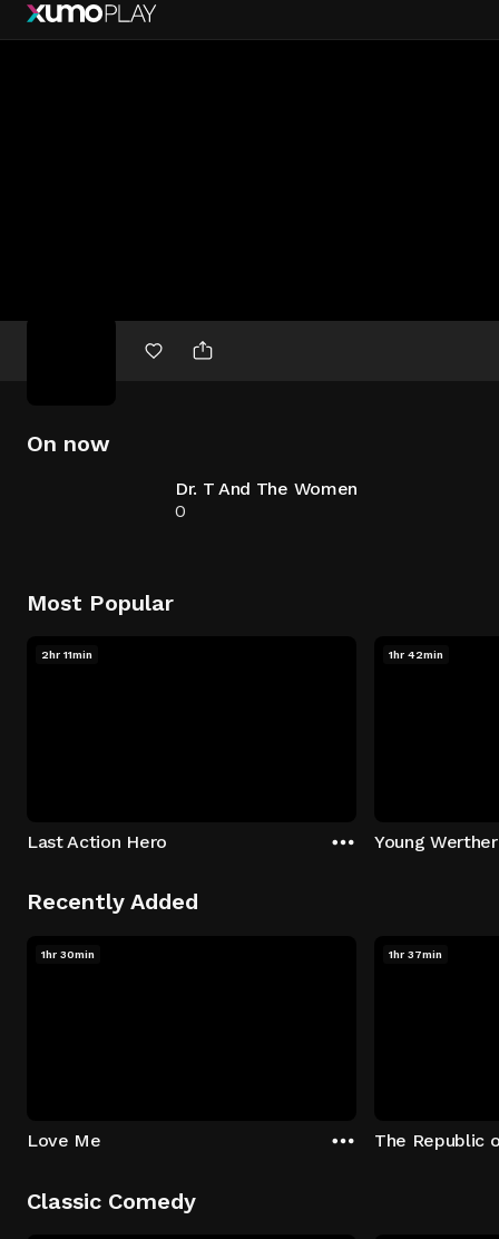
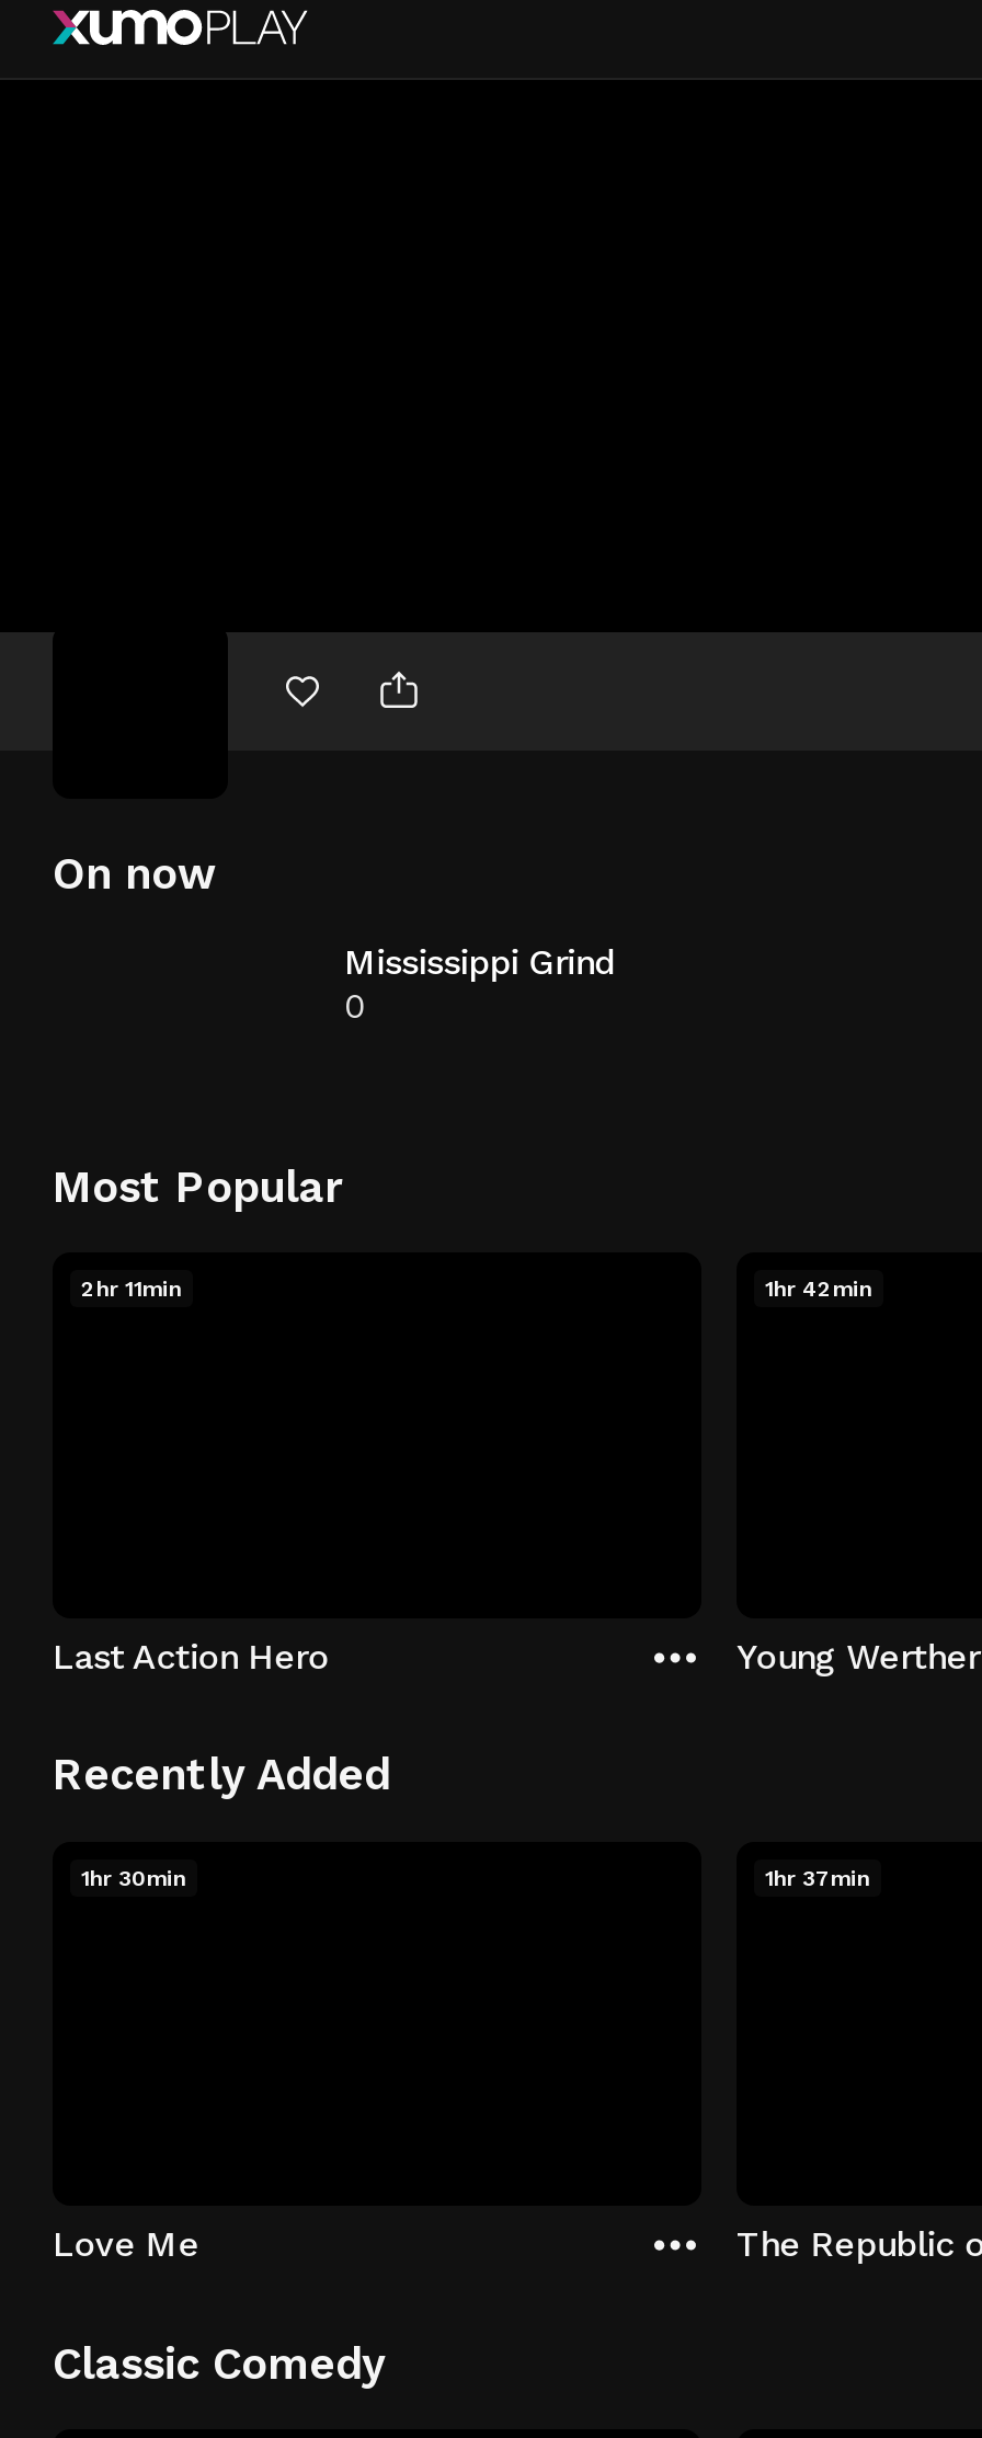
[175,478,357,499] Dr. T And The Women -> [344,941,615,983] Mississippi Grind

